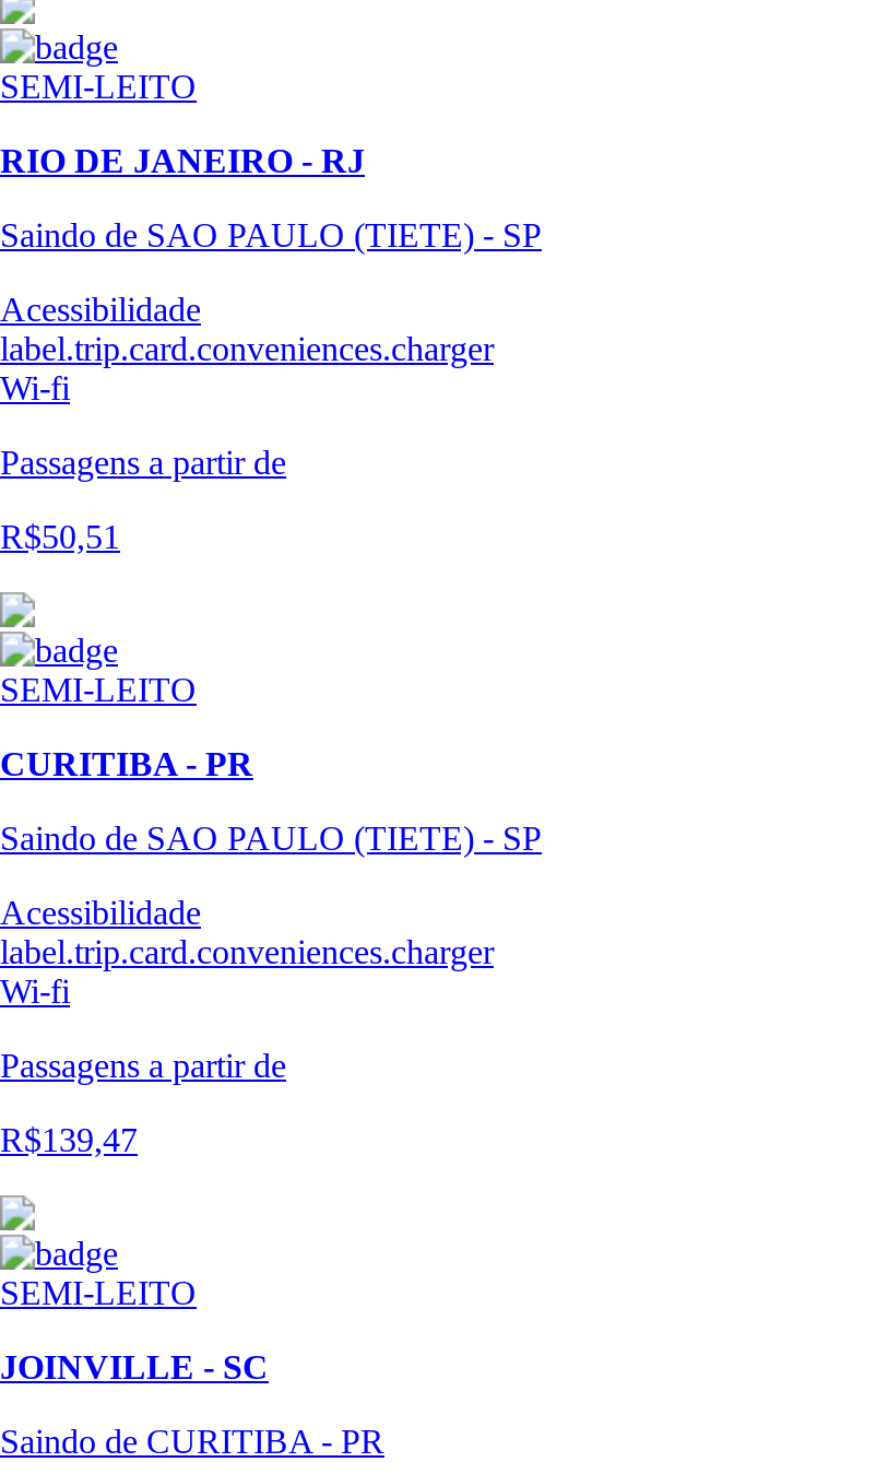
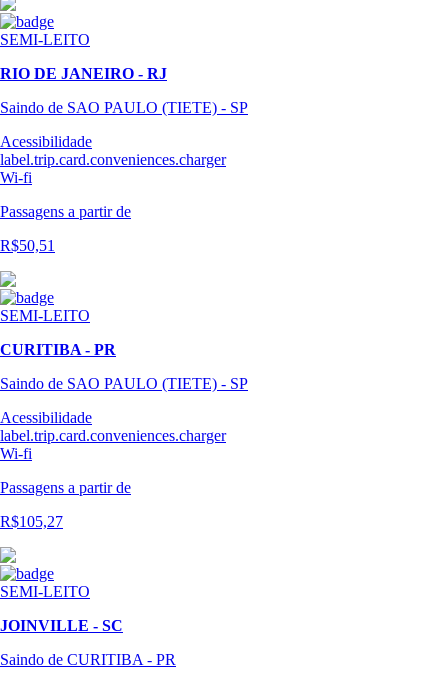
[0,1120,138,1158] R$139,47 -> [0,513,63,530] R$105,27

